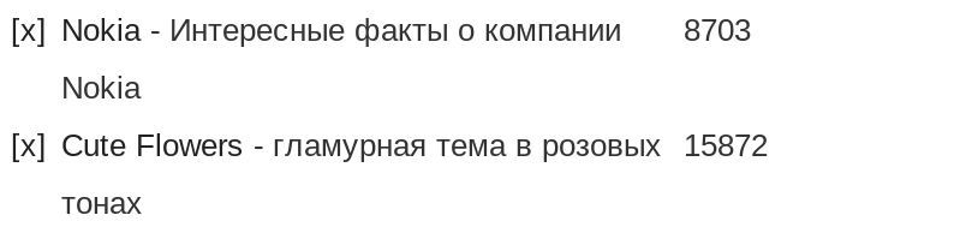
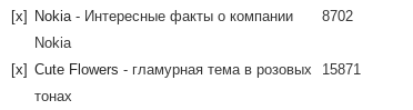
[11,12,751,48] [x] Nokia - Интересные факты о компании 8703 -> [11,7,353,24] [x] Nokia - Интересные факты о компании 8702
[11,127,768,163] [x] Cute Flowers - гламурная тема в розовых 15872 -> [11,61,361,77] [x] Cute Flowers - гламурная тема в розовых 15871

